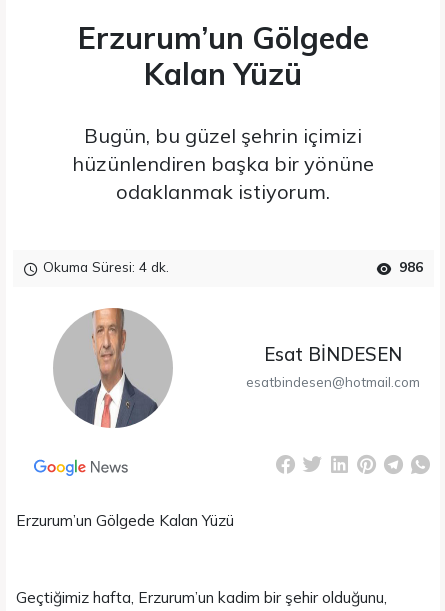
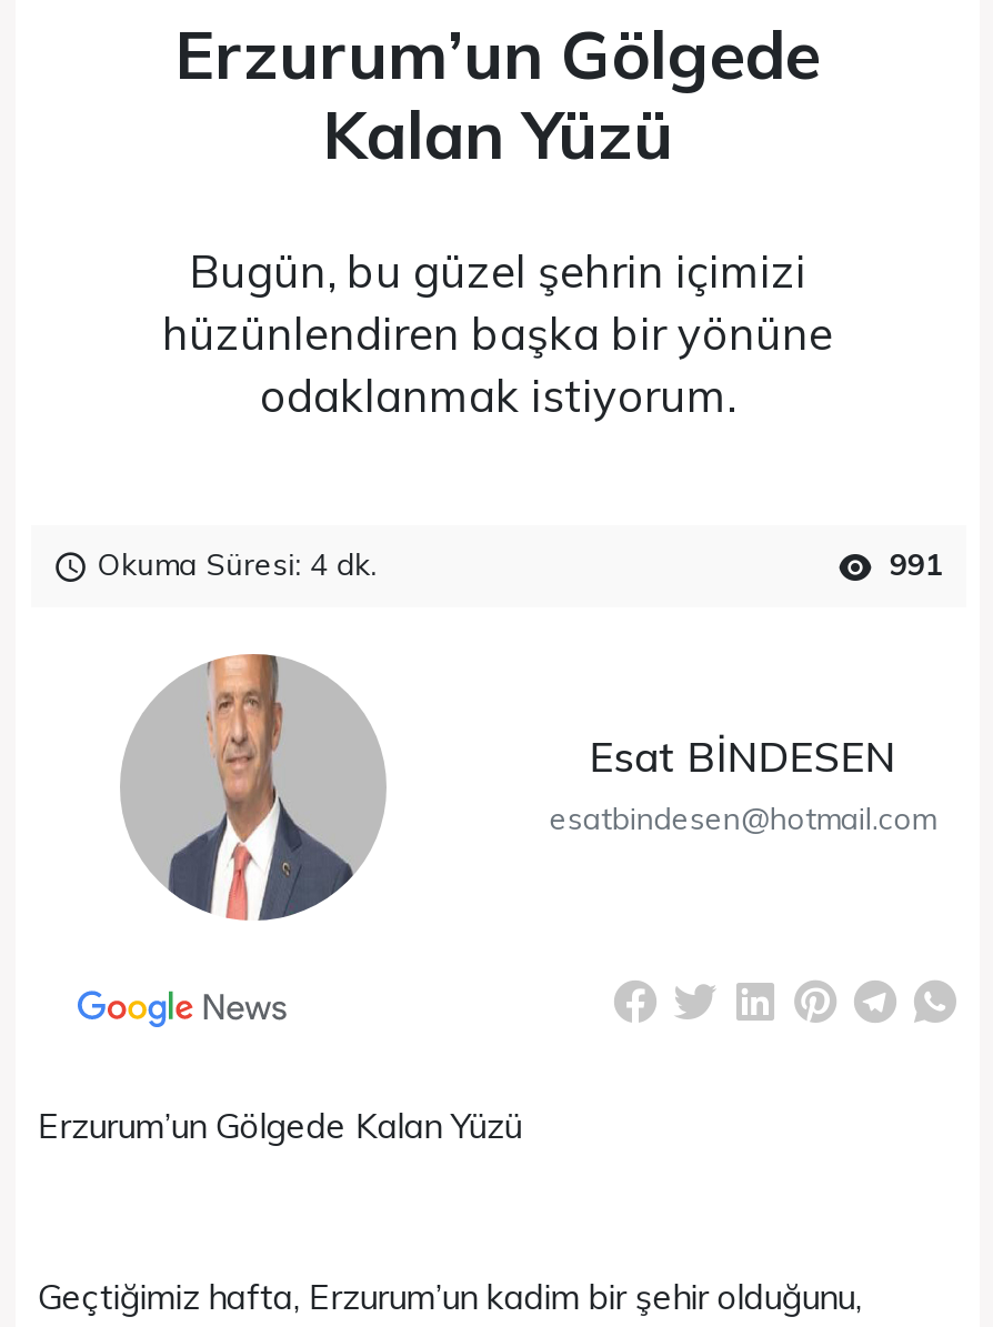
[399,258,423,275] 986 -> [889,543,943,581] 991

